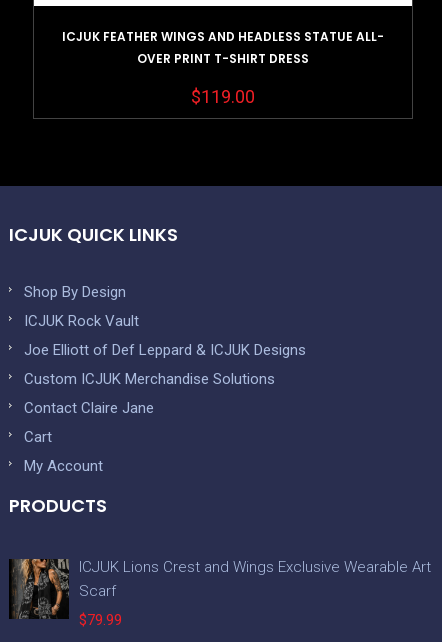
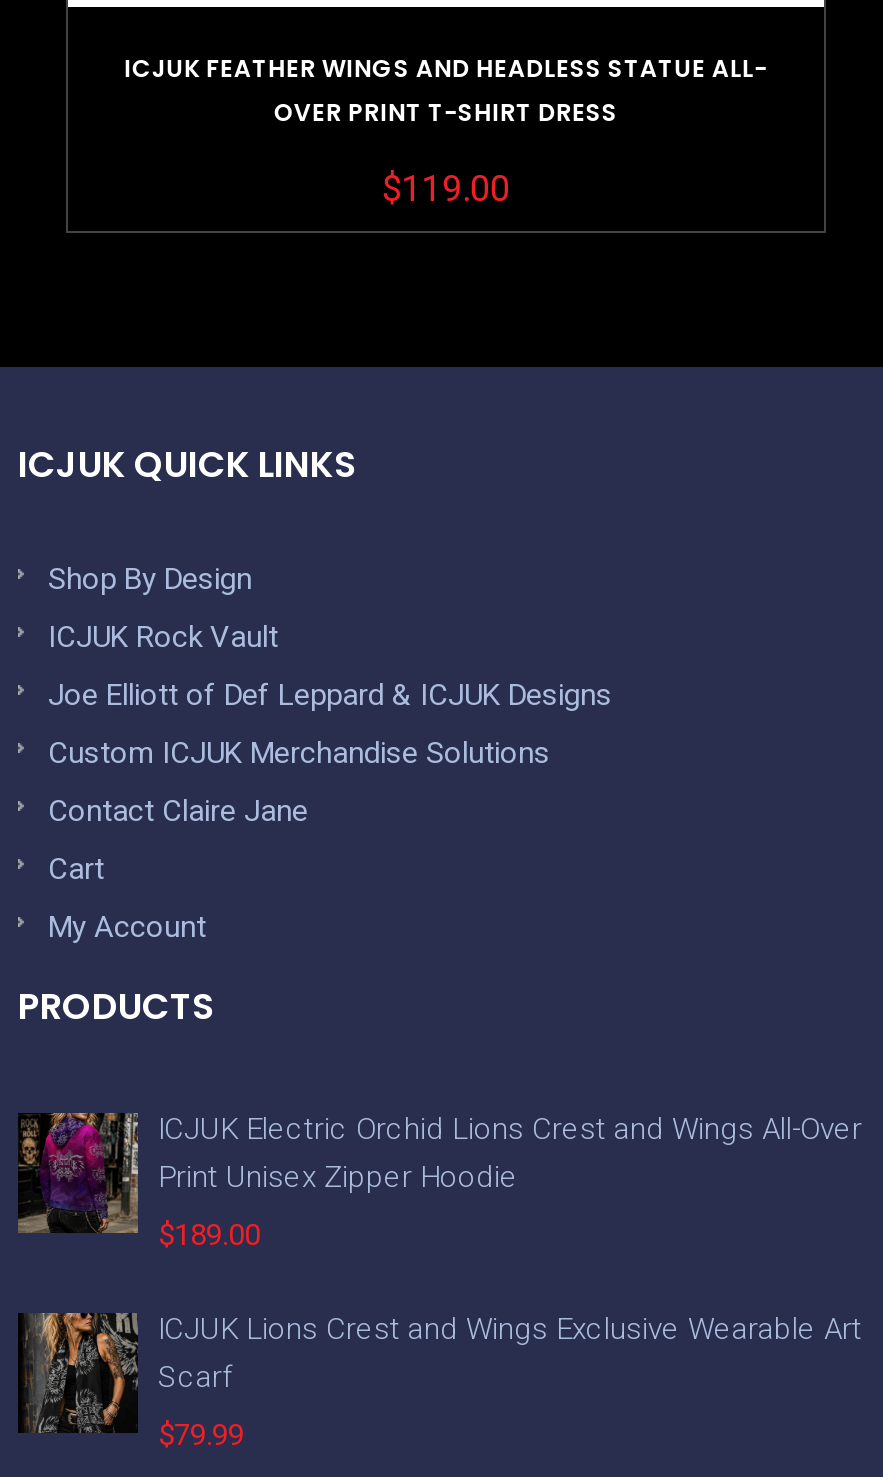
none -> [18,1111,862,1253] [image] | ICJUK Electric Orchid Lions Crest and Wings All-Over | Print Unisex Zipper Hoodie | $189.00

